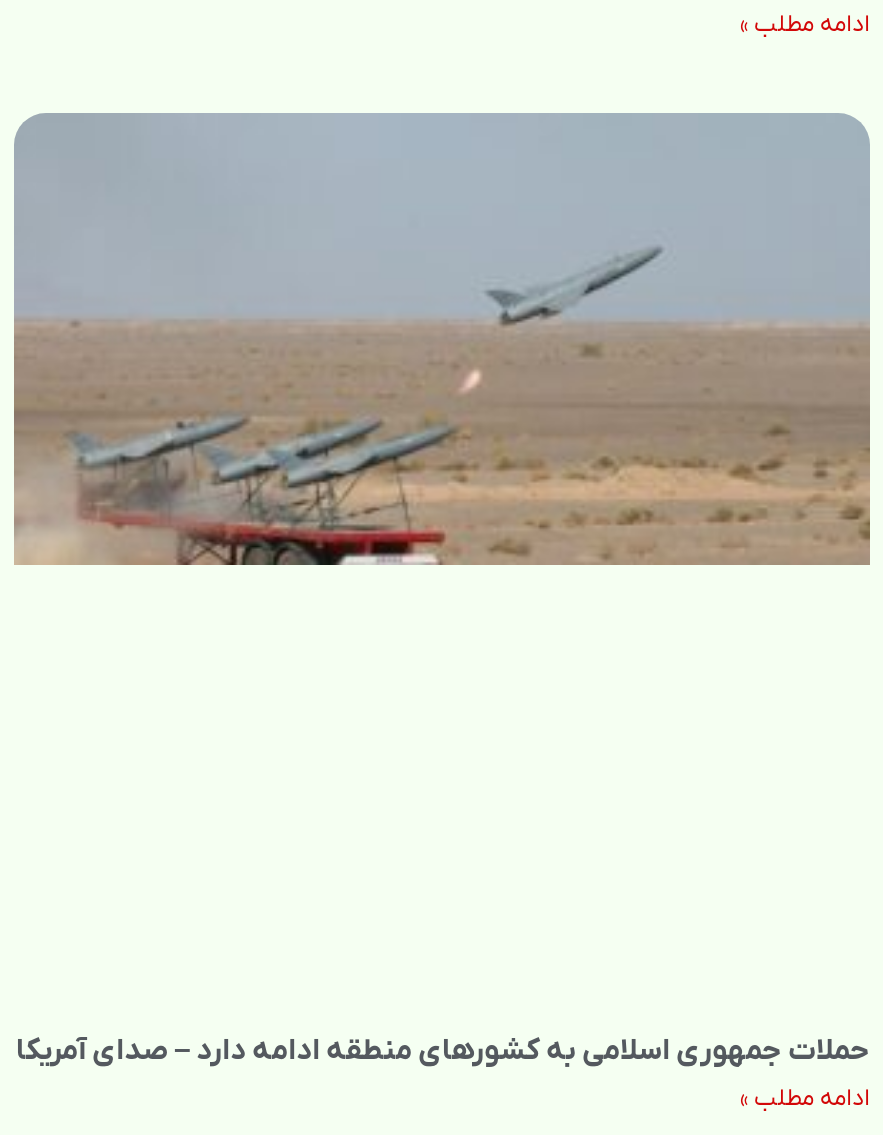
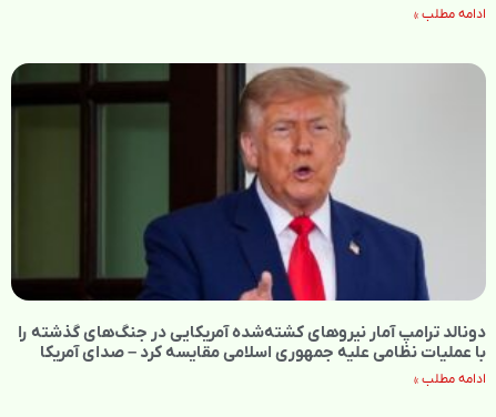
[12,112,872,564] [image] -> [10,62,485,302] [image]
[16,1030,870,1070] حملات جمهوری اسلامی به کشورهای منطقه ادامه دارد – صدای آمریکا -> [18,321,486,364] دونالد ترامپ آمار نیروهای کشته‌شده آمریکایی در جنگ‌های گذشته را | با عملیات نظامی علیه جمهوری اسلامی مقایسه کرد – صدای آمریکا

